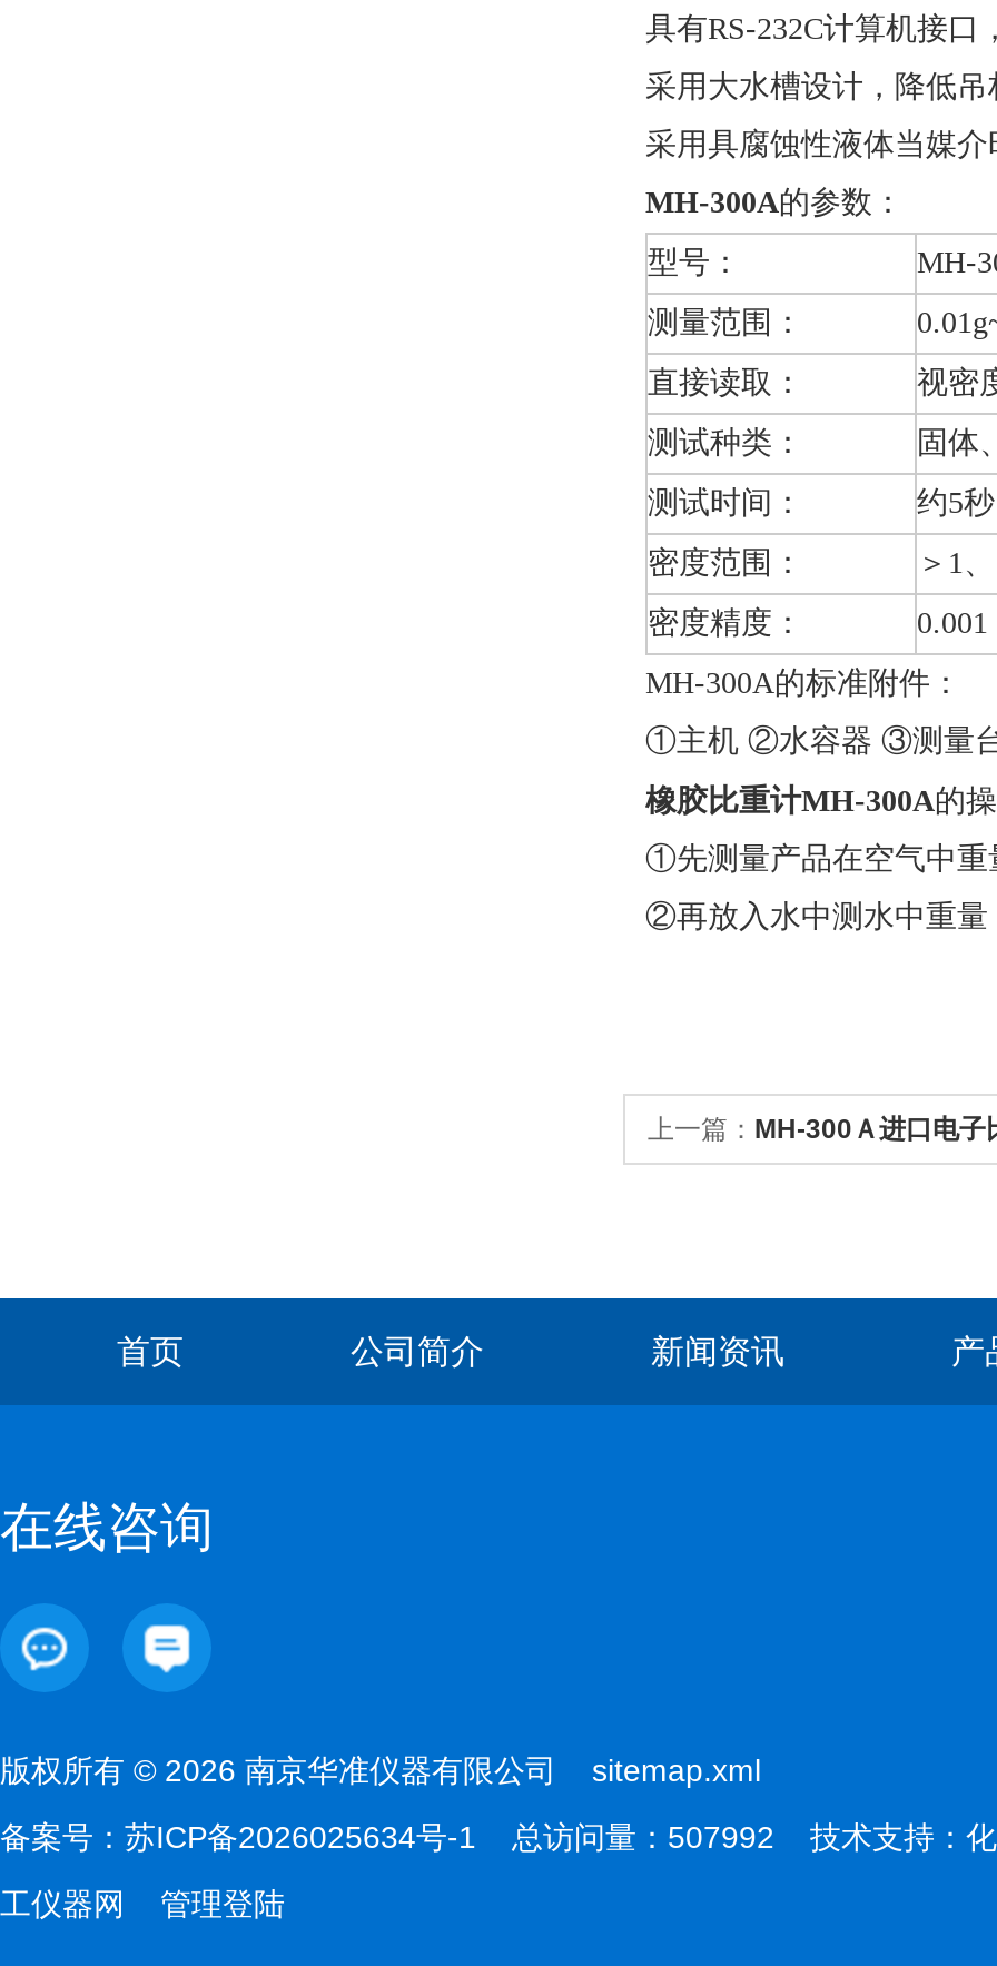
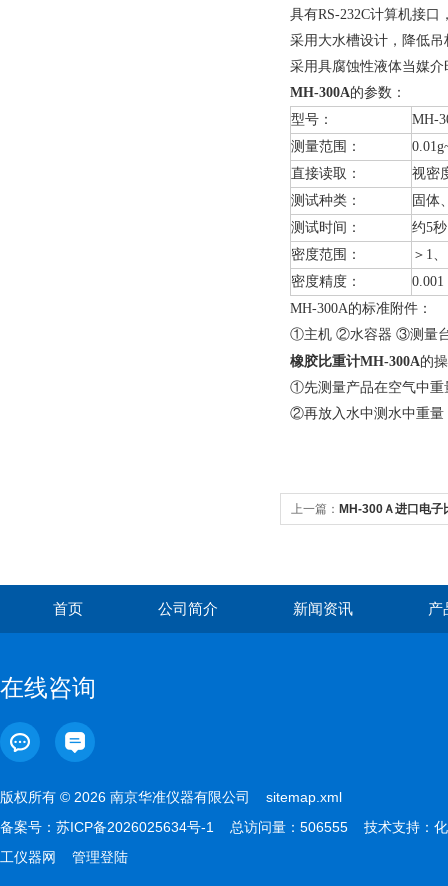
[0,1819,997,1855] 备案号：苏ICP备2026025634号-1总访问量：507992 技术支持：化 -> [0,819,448,835] 备案号：苏ICP备2026025634号-1总访问量：506555 技术支持：化

